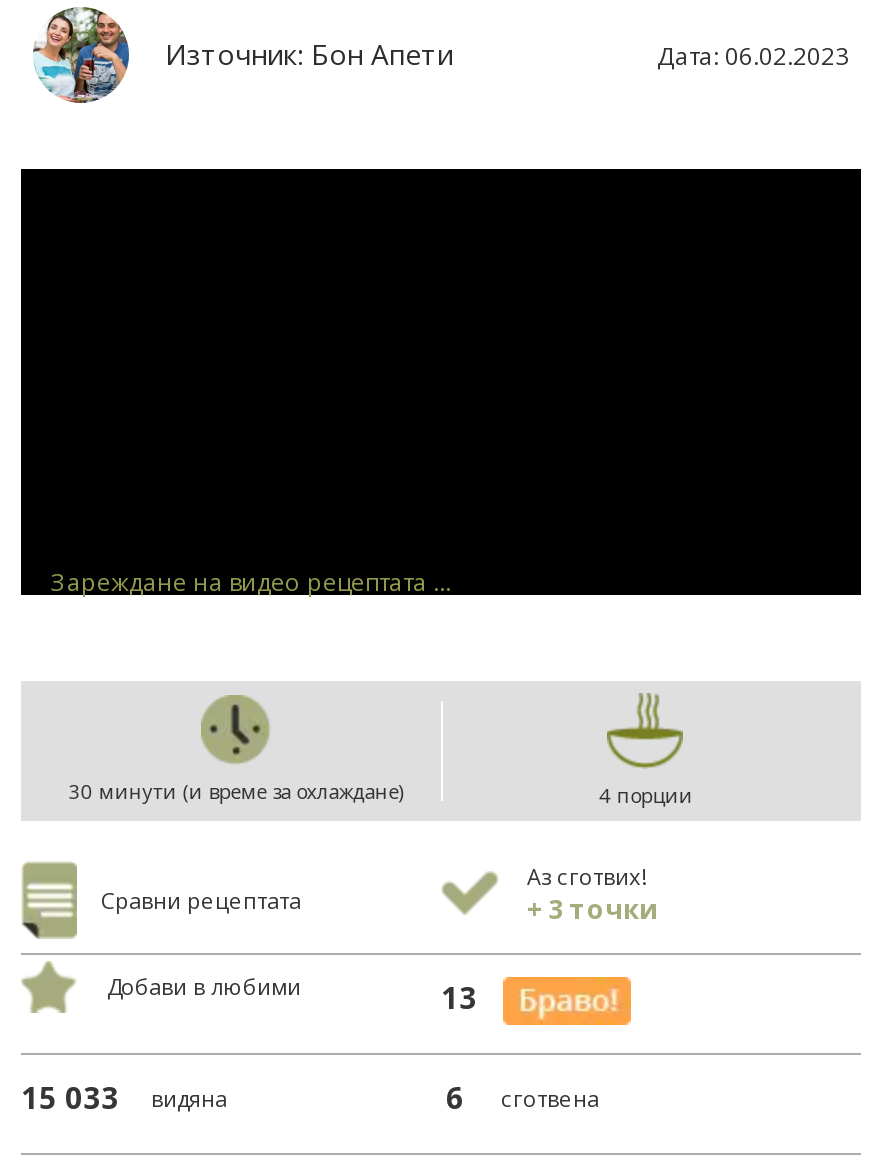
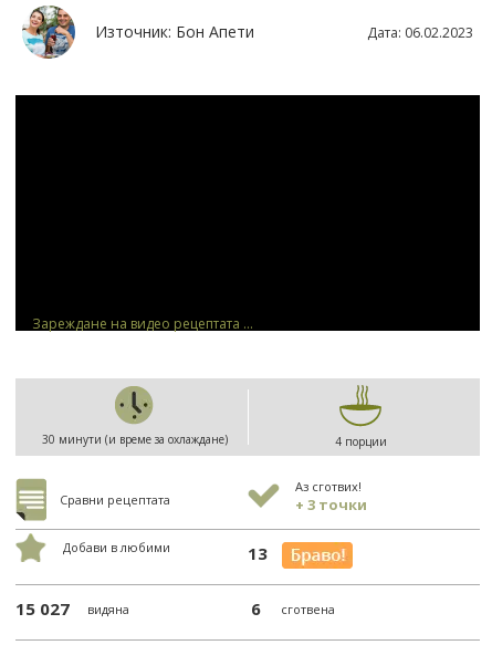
[21,1077,227,1117] 15 033 видяна -> [15,597,129,619] 15 027 видяна

